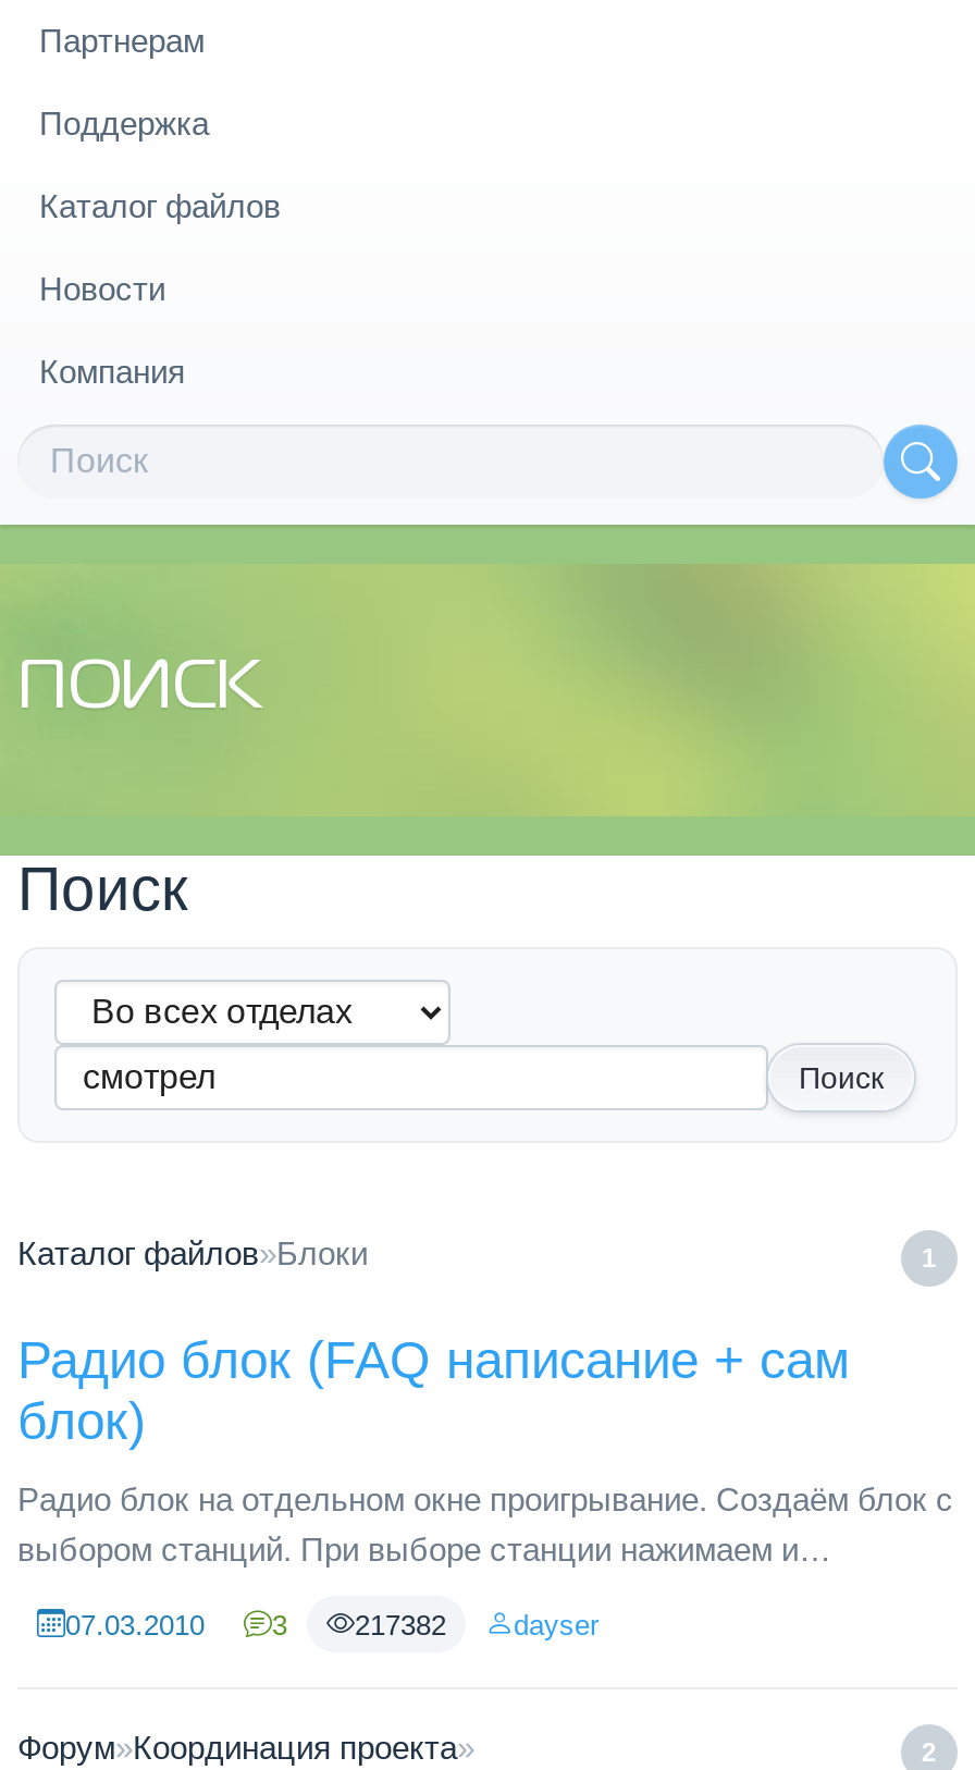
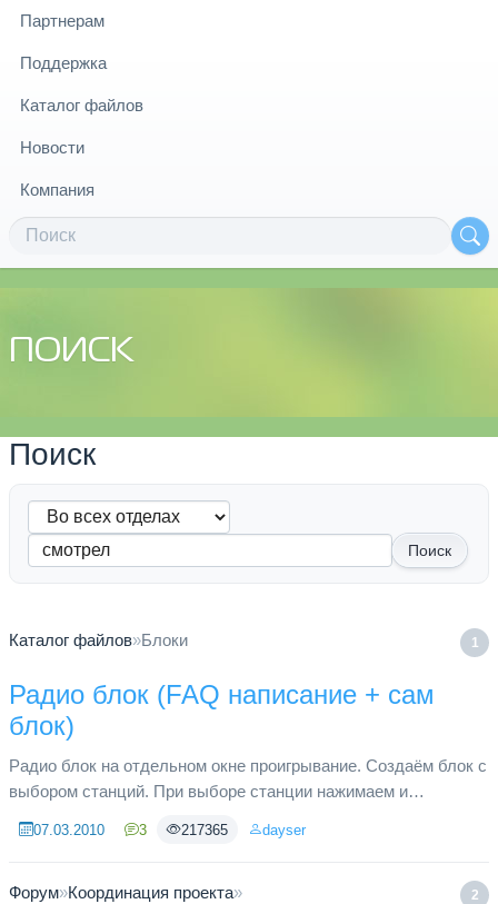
[355,1608,446,1640] 217382 -> [181,821,228,838] 217365

